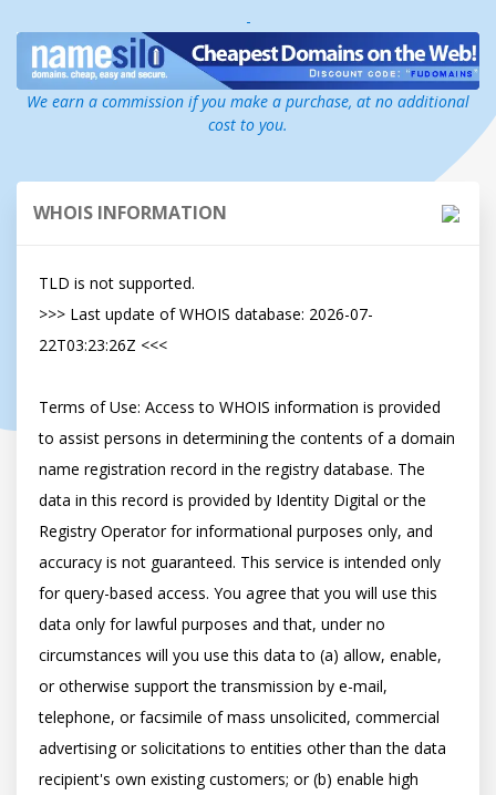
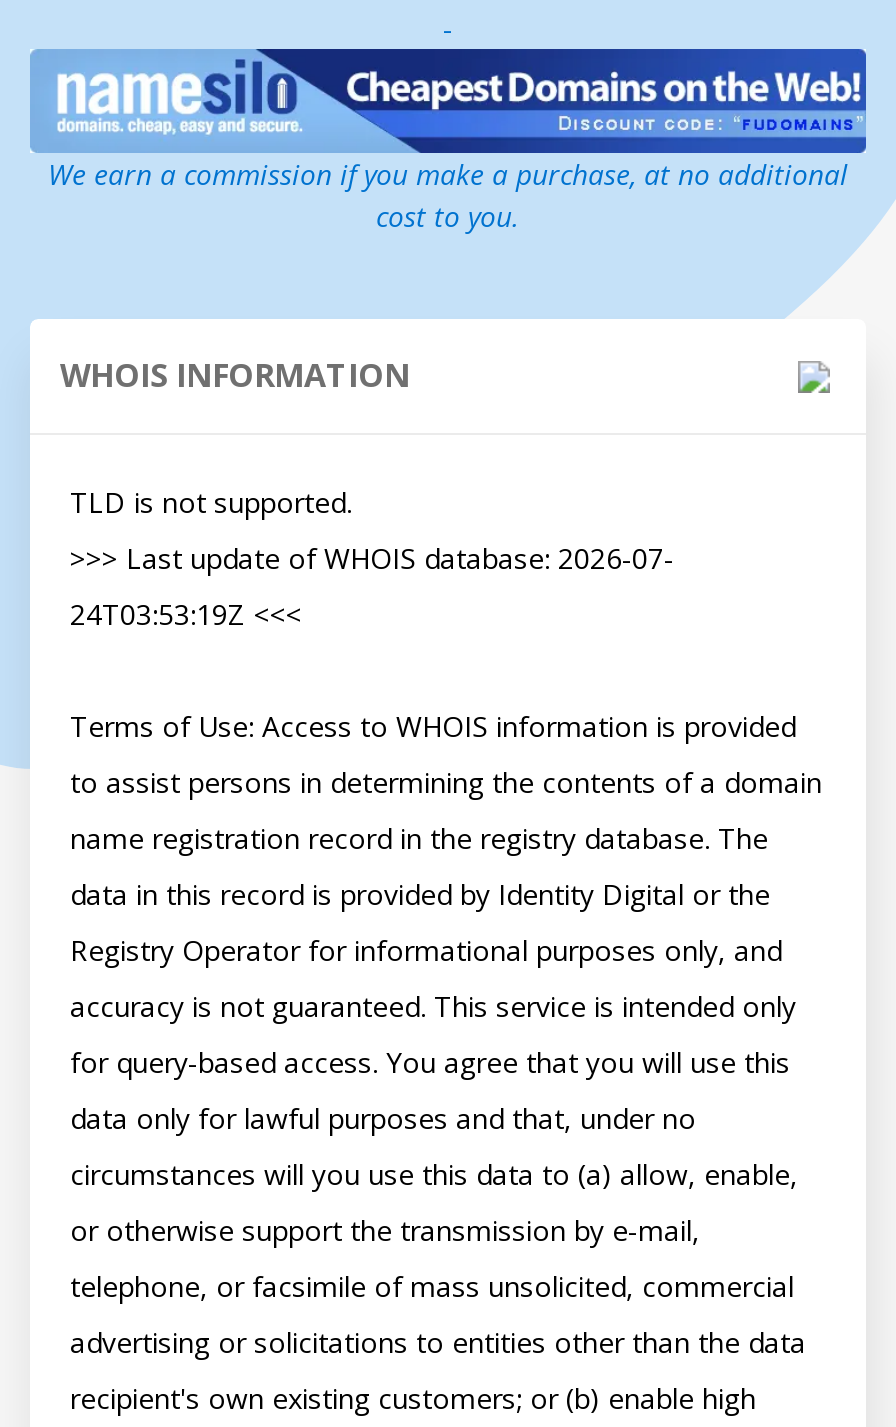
[39,334,167,355] 22T03:23:26Z <<< -> [70,594,302,632] 24T03:53:19Z <<<

